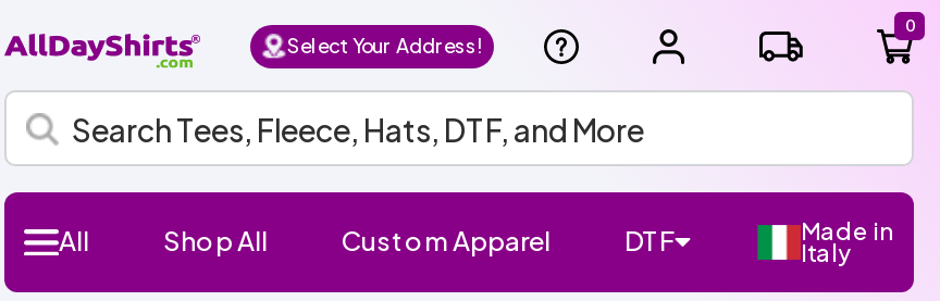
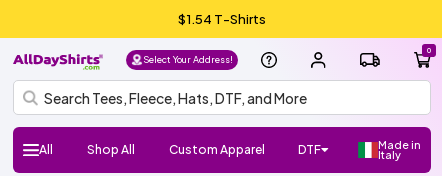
none -> [178,11,266,27] $1.54 T-Shirts

